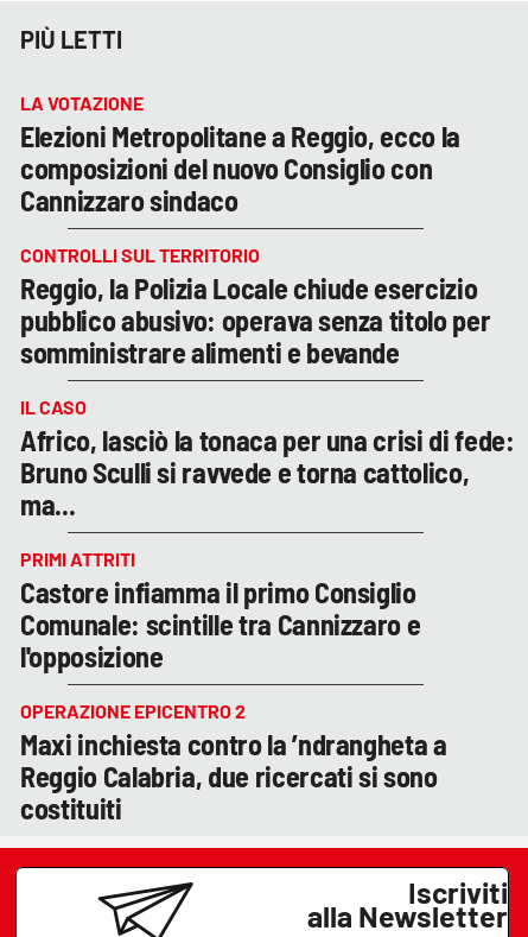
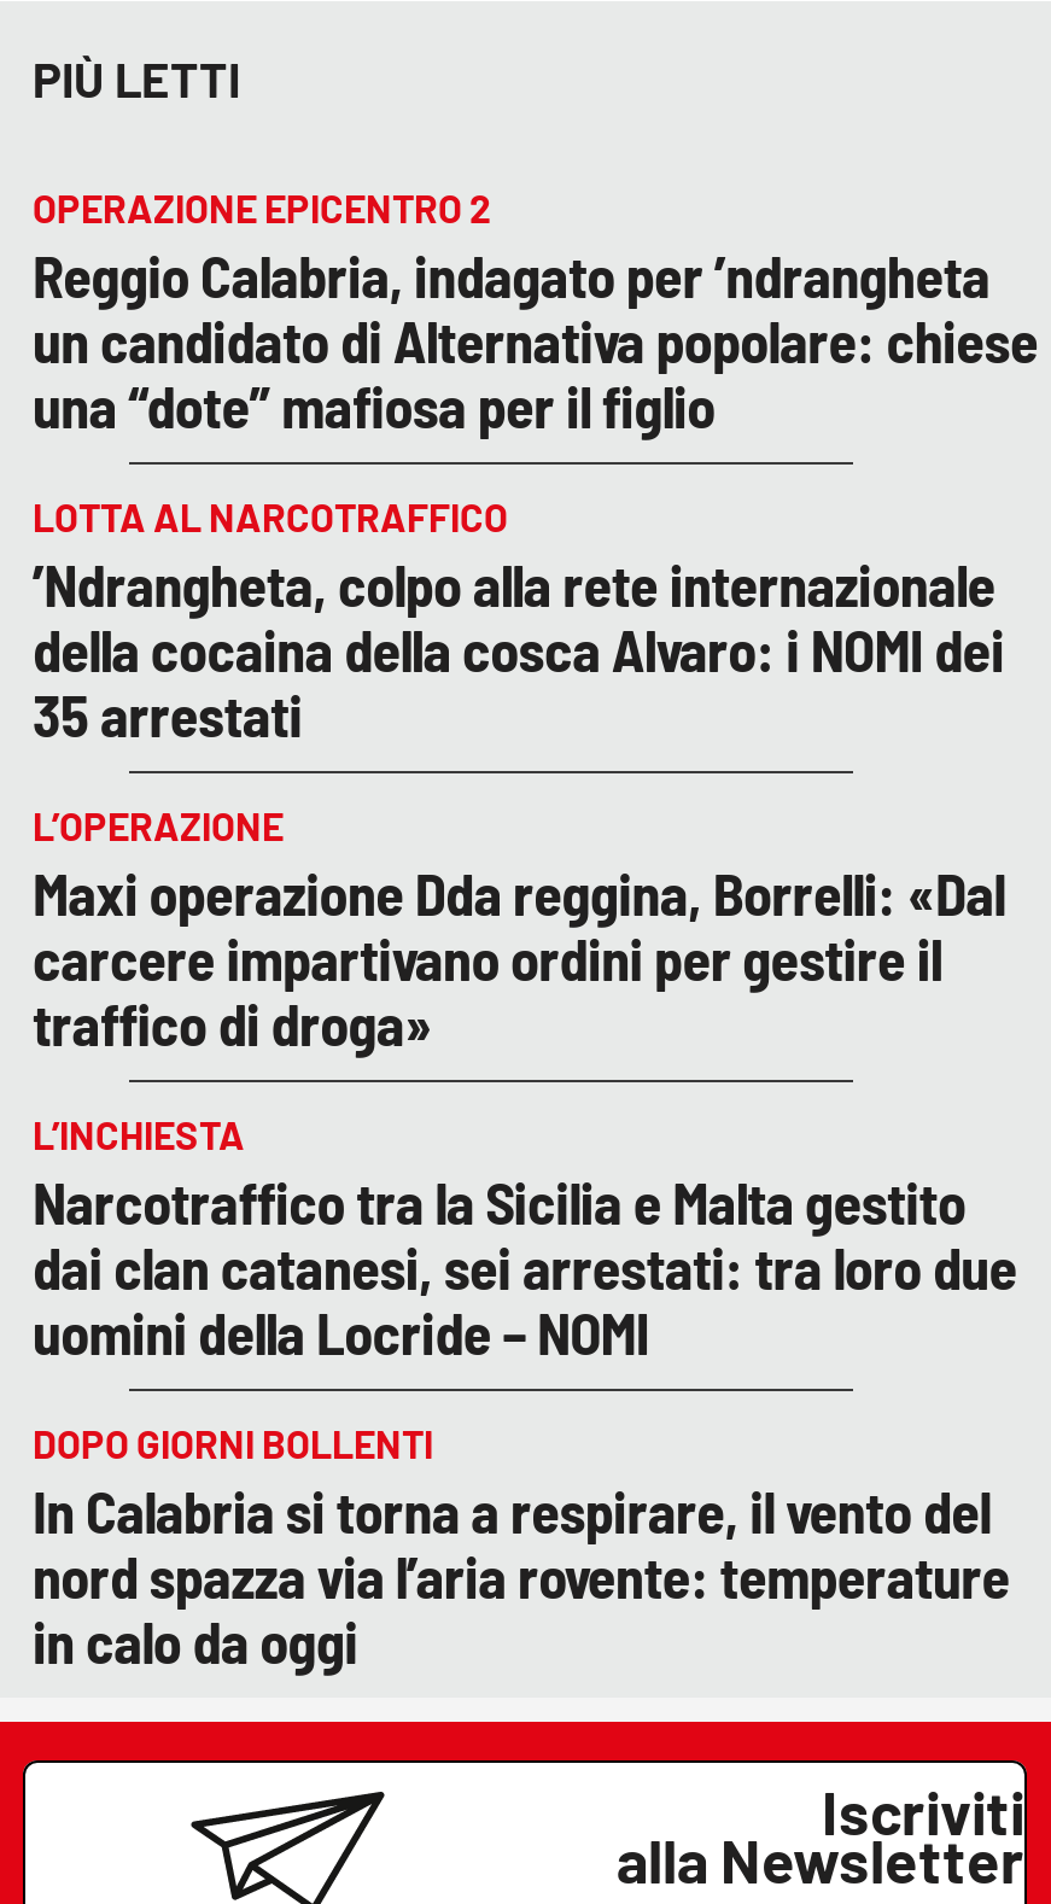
[20,92,514,673] LA VOTAZIONE | Elezioni Metropolitane a Reggio, ecco la | composizioni del nuovo Consiglio con | Cannizzaro sindaco | CONTROLLI SUL TERRITORIO | Reggio, la Polizia Locale chiude esercizio | pubblico abusivo: operava senza titolo per | somministrare alimenti e bevande | IL CASO | Africo, lasciò la tonaca per una crisi di fede: | Bruno Sculli si ravvede e torna cattolico, | ma... | PRIMI ATTRITI | Castore infiamma il primo Consiglio | Comunale: scintille tra Cannizzaro e | l'opposizione -> none
moved [20,700,246,722] -> [33,186,491,232]: OPERAZIONE EPICENTRO 2
[20,727,447,825] Maxi inchiesta contro la ’ndrangheta a | Reggio Calabria, due ricercati si sono | costituiti -> [33,242,1038,1677] Reggio Calabria, indagato per ’ndrangheta | un candidato di Alternativa popolare: chiese | una “dote” mafiosa per il figlio | LOTTA AL NARCOTRAFFICO | ’Ndrangheta, colpo alla rete internazionale | della cocaina della cosca Alvaro: i NOMI dei | 35 arrestati | L’OPERAZIONE | Maxi operazione Dda reggina, Borrelli: «Dal | carcere impartivano ordini per gestire il | traffico di droga» | L’INCHIESTA | Narcotraffico tra la Sicilia e Malta gestito | dai clan catanesi, sei arrestati: tra loro due | uomini della Locride – NOMI | DOPO GIORNI BOLLENTI | In Calabria si torna a respirare, il vento del | nord spazza via l’aria rovente: temperature | in calo da oggi

